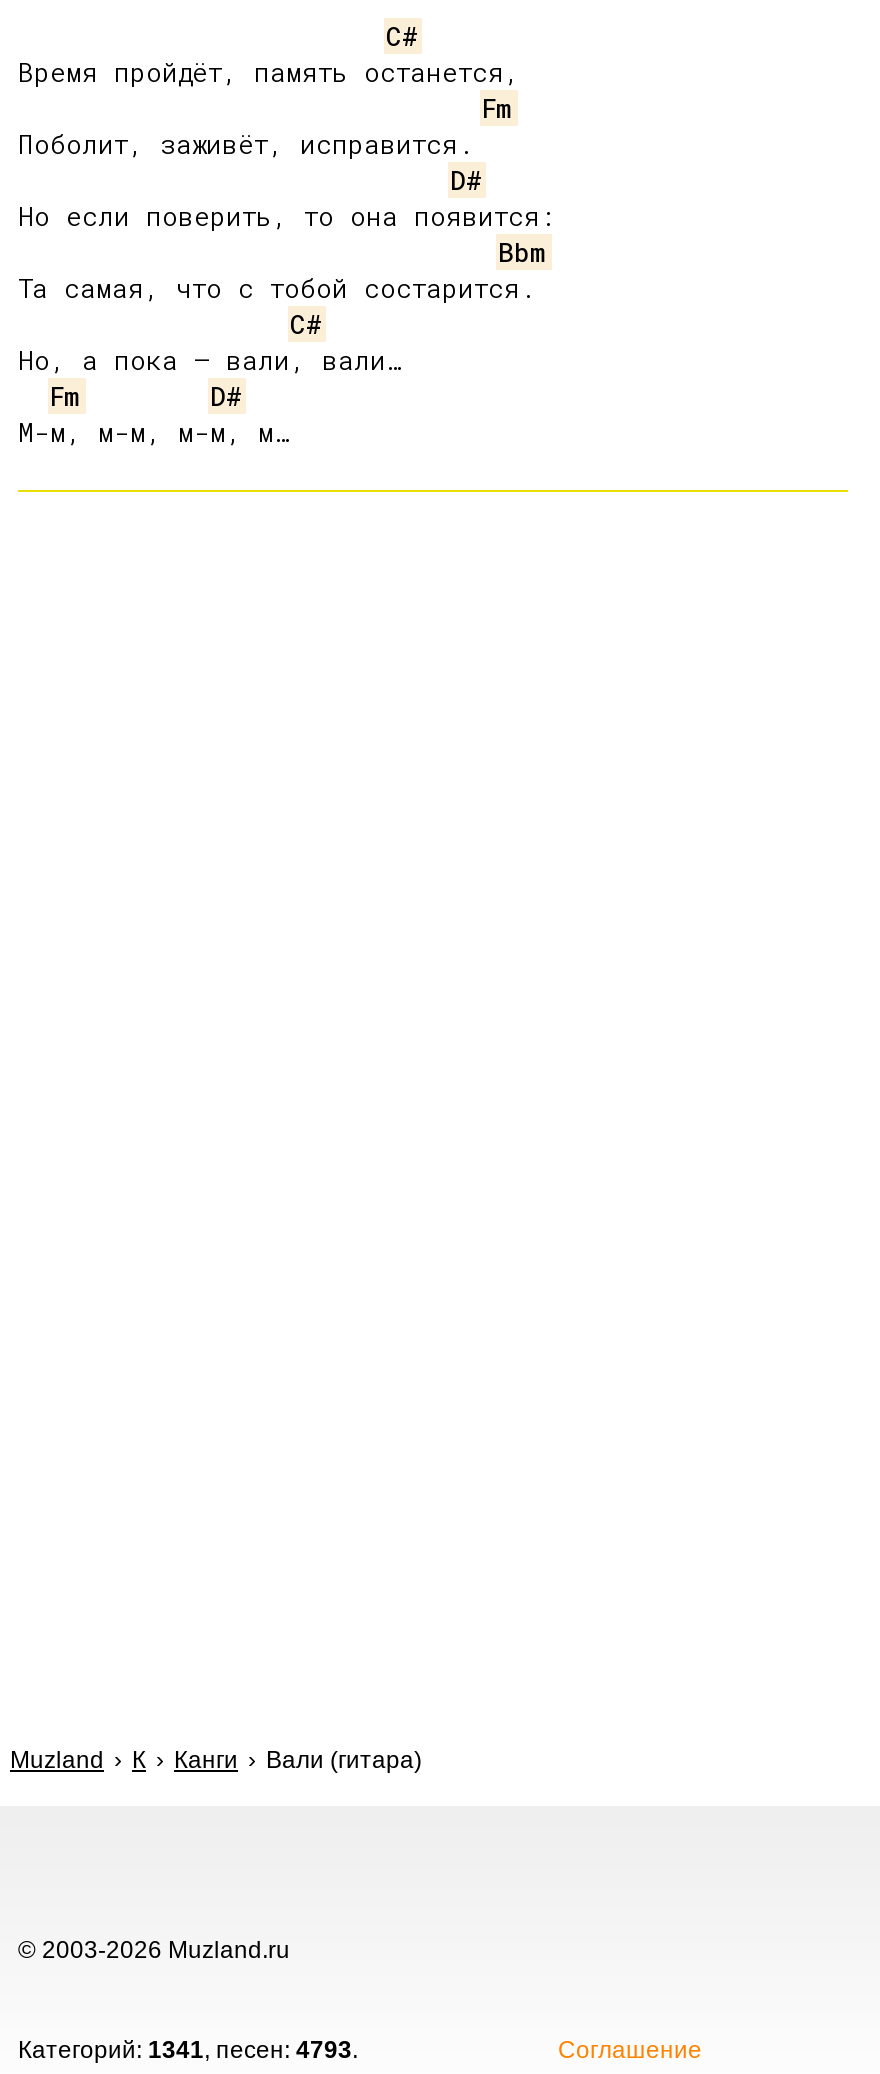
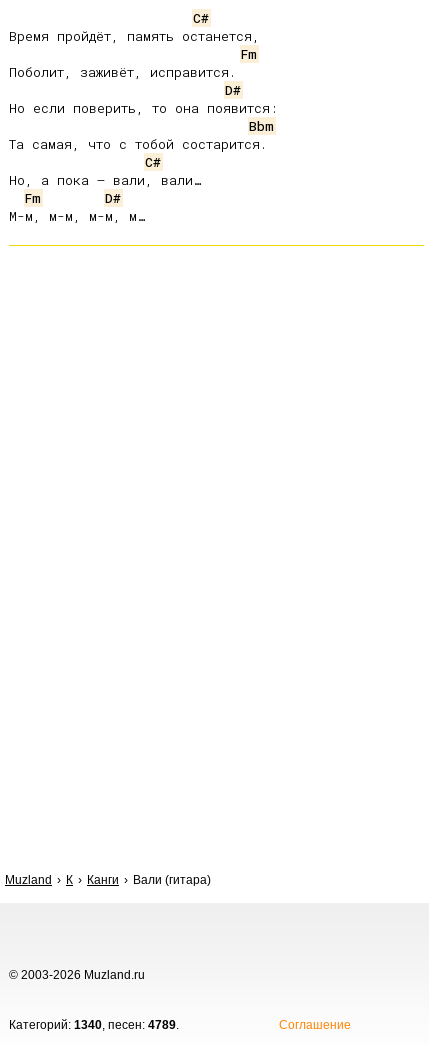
[18,2036,358,2064] Категорий: 1341, песен: 4793. -> [9,1018,179,1032] Категорий: 1340, песен: 4789.

